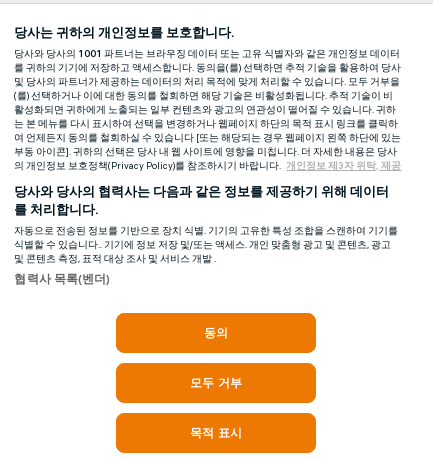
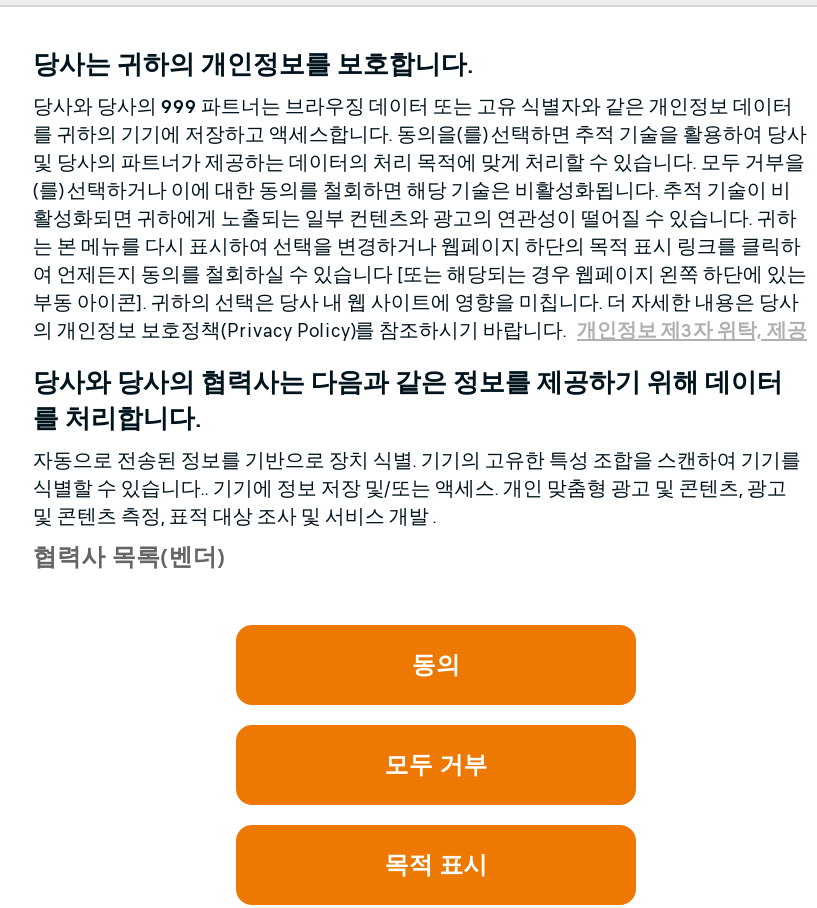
[14,48,400,60] 당사와 당사의 1001 파트너는 브라우징 데이터 또는 고유 식별자와 같은 개인정보 데이터 -> [33,95,793,119] 당사와 당사의 999 파트너는 브라우징 데이터 또는 고유 식별자와 같은 개인정보 데이터

